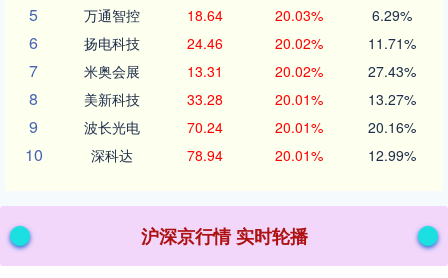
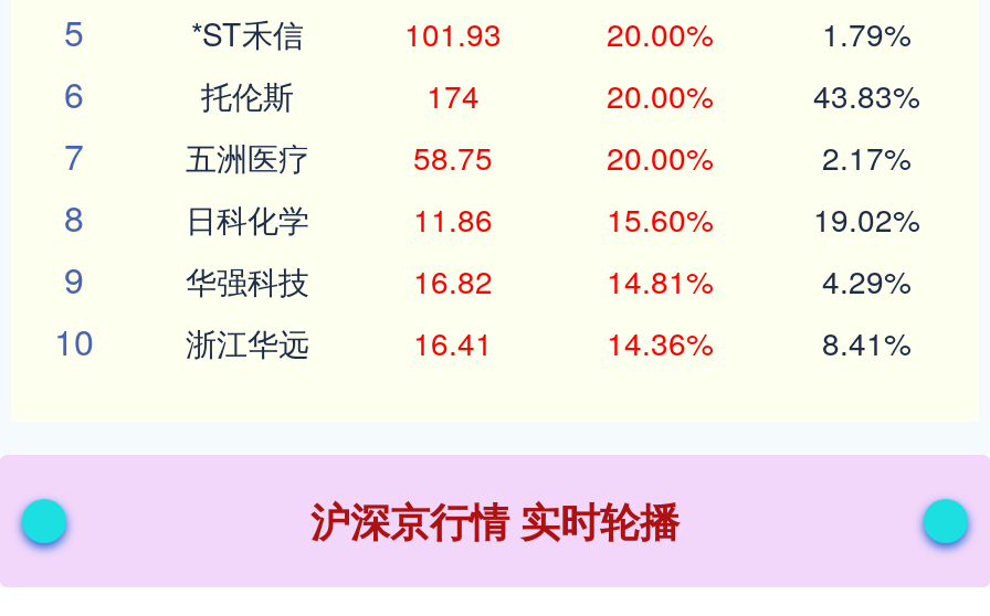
[84,5,412,25] 万通智控 | 18.64 | 20.03% | 6.29% -> [191,11,910,55] *ST禾信 | 101.93 | 20.00% | 1.79%
[84,33,416,53] 扬电科技 | 24.46 | 20.02% | 11.71% -> [201,73,919,117] 托伦斯 | 174 | 20.00% | 43.83%
[84,61,416,81] 米奥会展 | 13.31 | 20.02% | 27.43% -> [186,135,910,179] 五洲医疗 | 58.75 | 20.00% | 2.17%
[84,89,416,109] 美新科技 | 33.28 | 20.01% | 13.27% -> [186,197,919,241] 日科化学 | 11.86 | 15.60% | 19.02%
[84,117,416,137] 波长光电 | 70.24 | 20.01% | 20.16% -> [186,258,910,302] 华强科技 | 16.82 | 14.81% | 4.29%
[91,145,416,165] 深科达 | 78.94 | 20.01% | 12.99% -> [186,320,910,364] 浙江华远 | 16.41 | 14.36% | 8.41%

